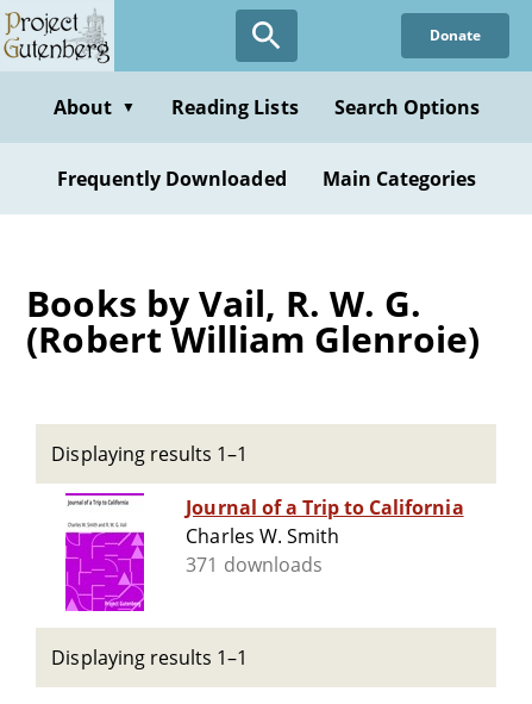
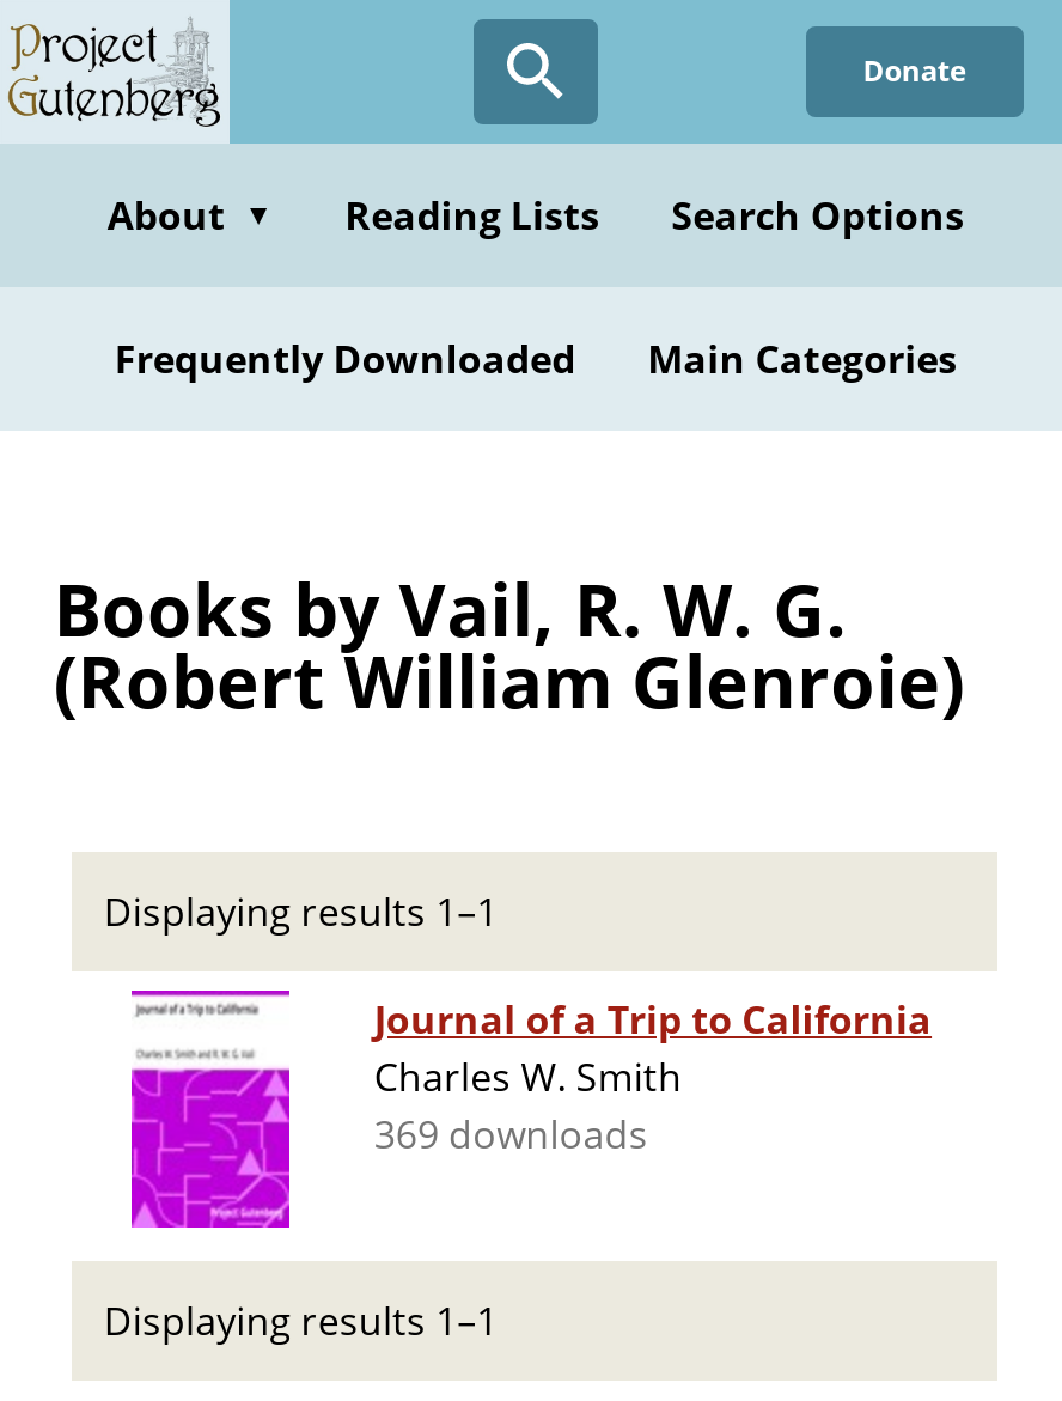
[186,552,322,578] 371 downloads -> [374,1108,648,1161] 369 downloads

